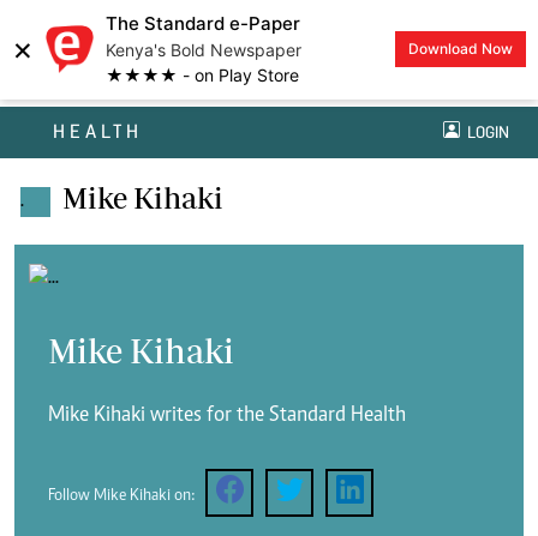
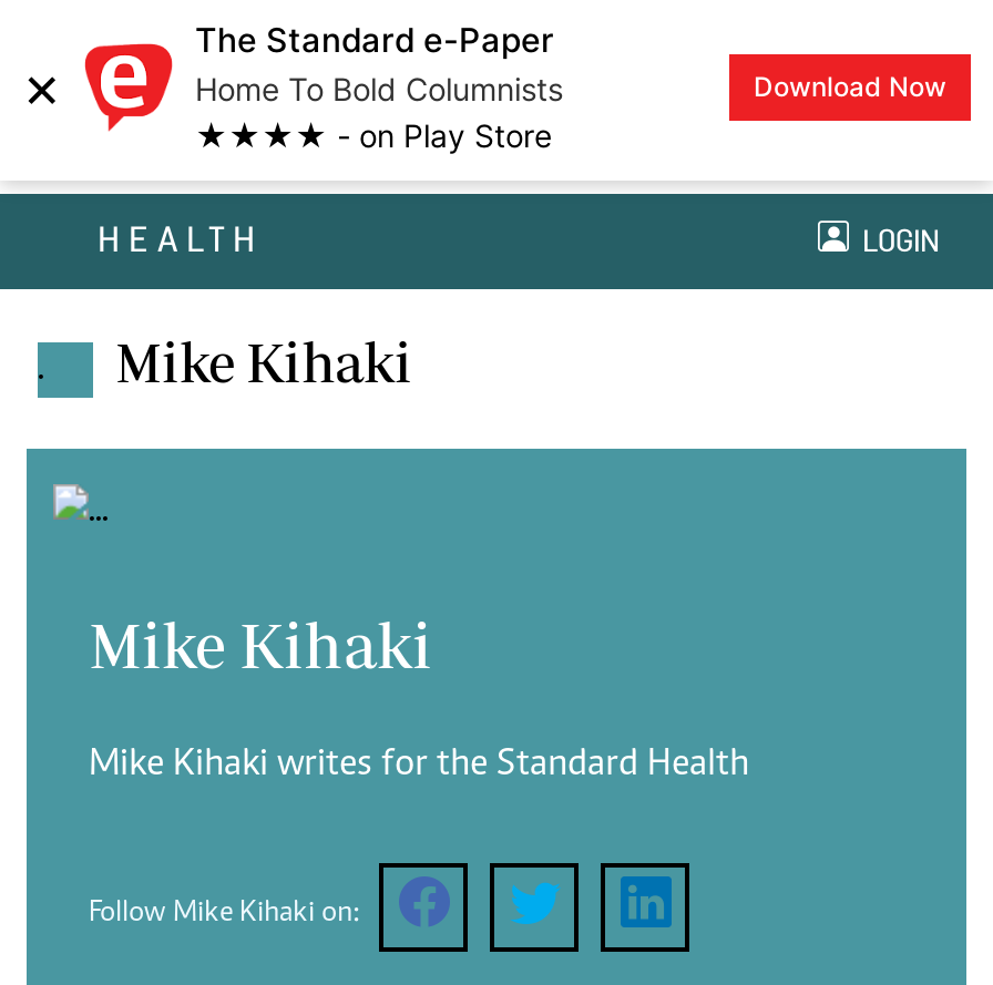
[106,40,301,60] Kenya's Bold Newspaper -> [195,70,563,107] Home To Bold Columnists

